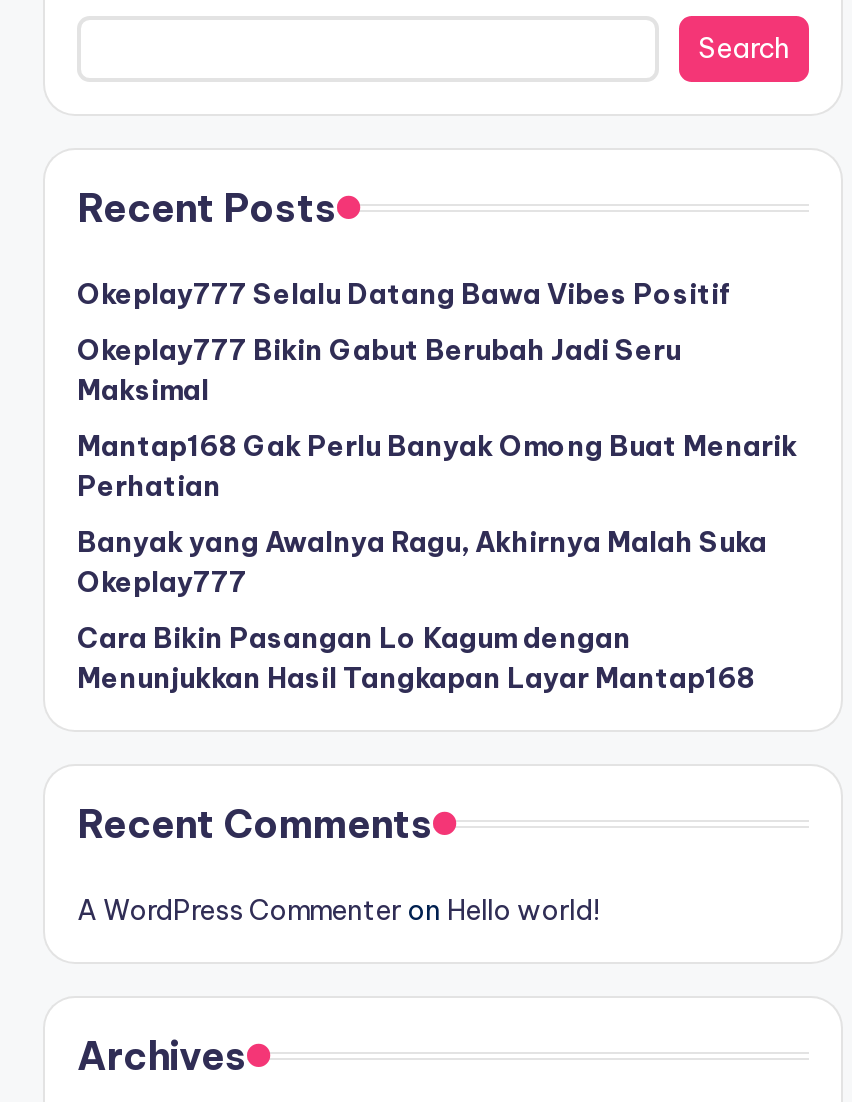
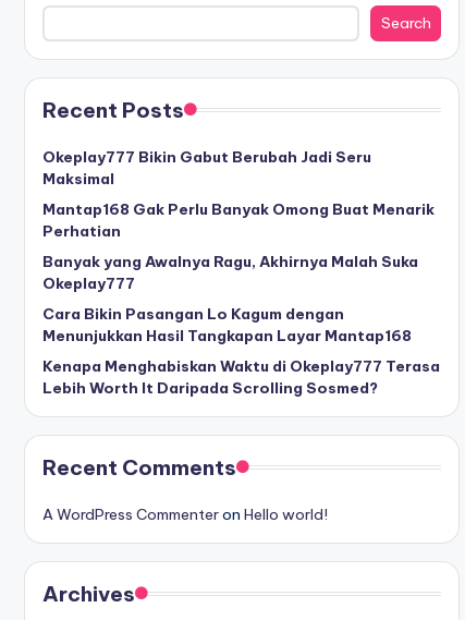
[77,277,733,313] Okeplay777 Selalu Datang Bawa Vibes Positif -> none
moved [77,333,797,697] -> [42,148,435,346]: Okeplay777 Bikin Gabut Berubah Jadi Seru | Maksimal | Mantap168 Gak Perlu Banyak Omong Buat Menarik | Perhatian | Banyak yang Awalnya Ragu, Akhirnya Malah Suka | Okeplay777 | Cara Bikin Pasangan Lo Kagum dengan | Menunjukkan Hasil Tangkapan Layar Mantap168
none -> [42,357,440,398] Kenapa Menghabiskan Waktu di Okeplay777 Terasa | Lebih Worth It Daripada Scrolling Sosmed?

